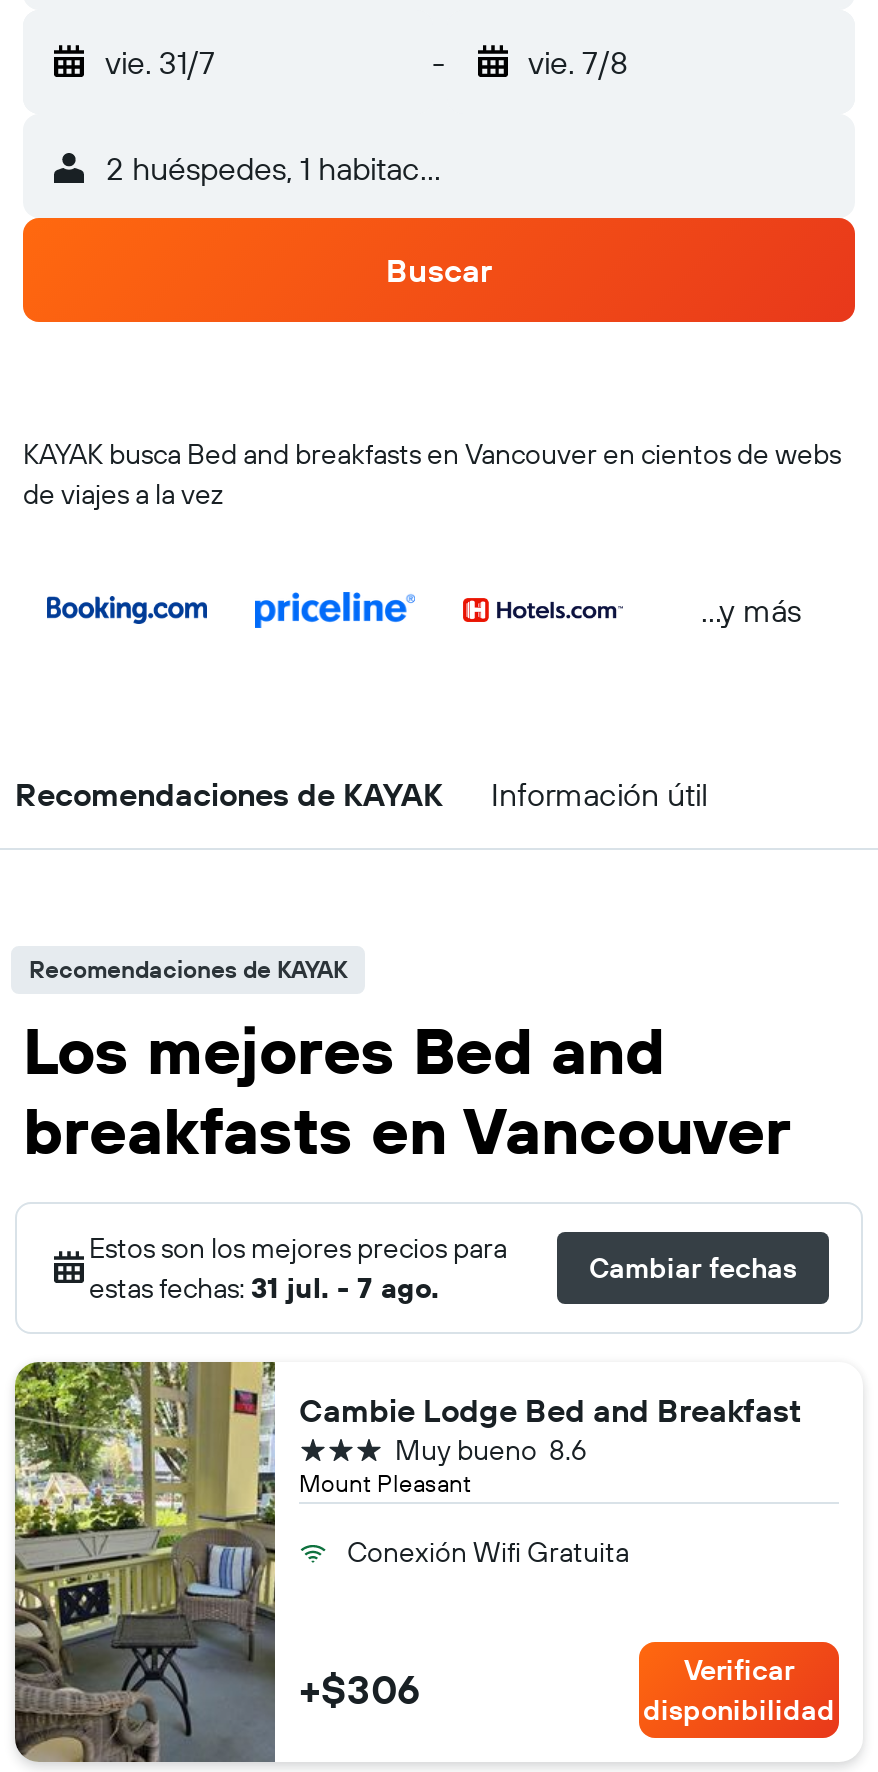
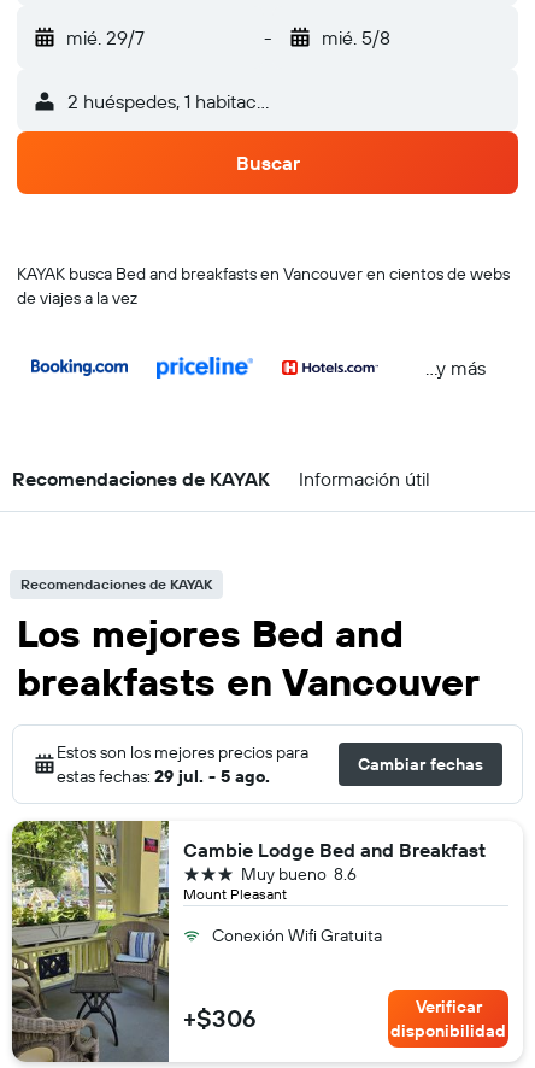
[105,42,215,82] vie. 31/7 -> [66,25,145,49] mié. 29/7
[528,42,628,82] vie. 7/8 -> [321,25,390,49] mié. 5/8
[89,1270,439,1306] estas fechas: 31 jul. - 7 ago. -> [57,765,270,787] estas fechas: 29 jul. - 5 ago.

